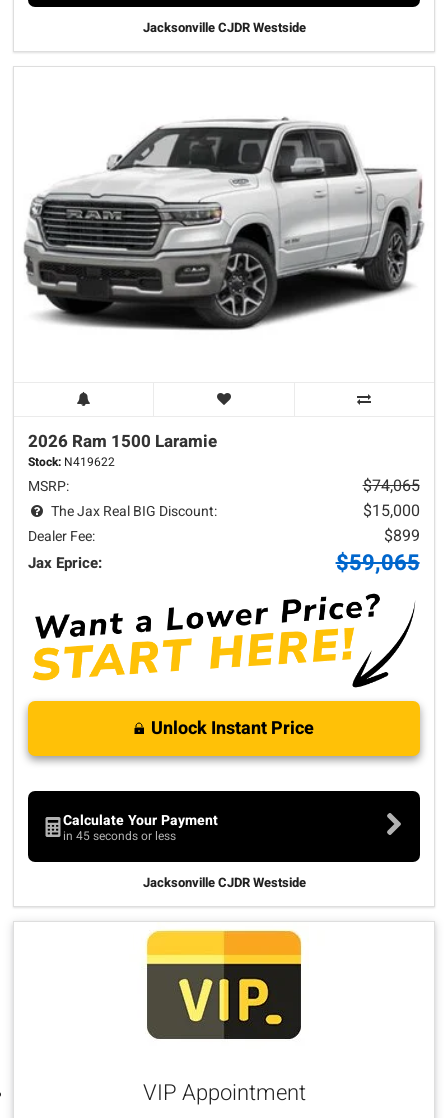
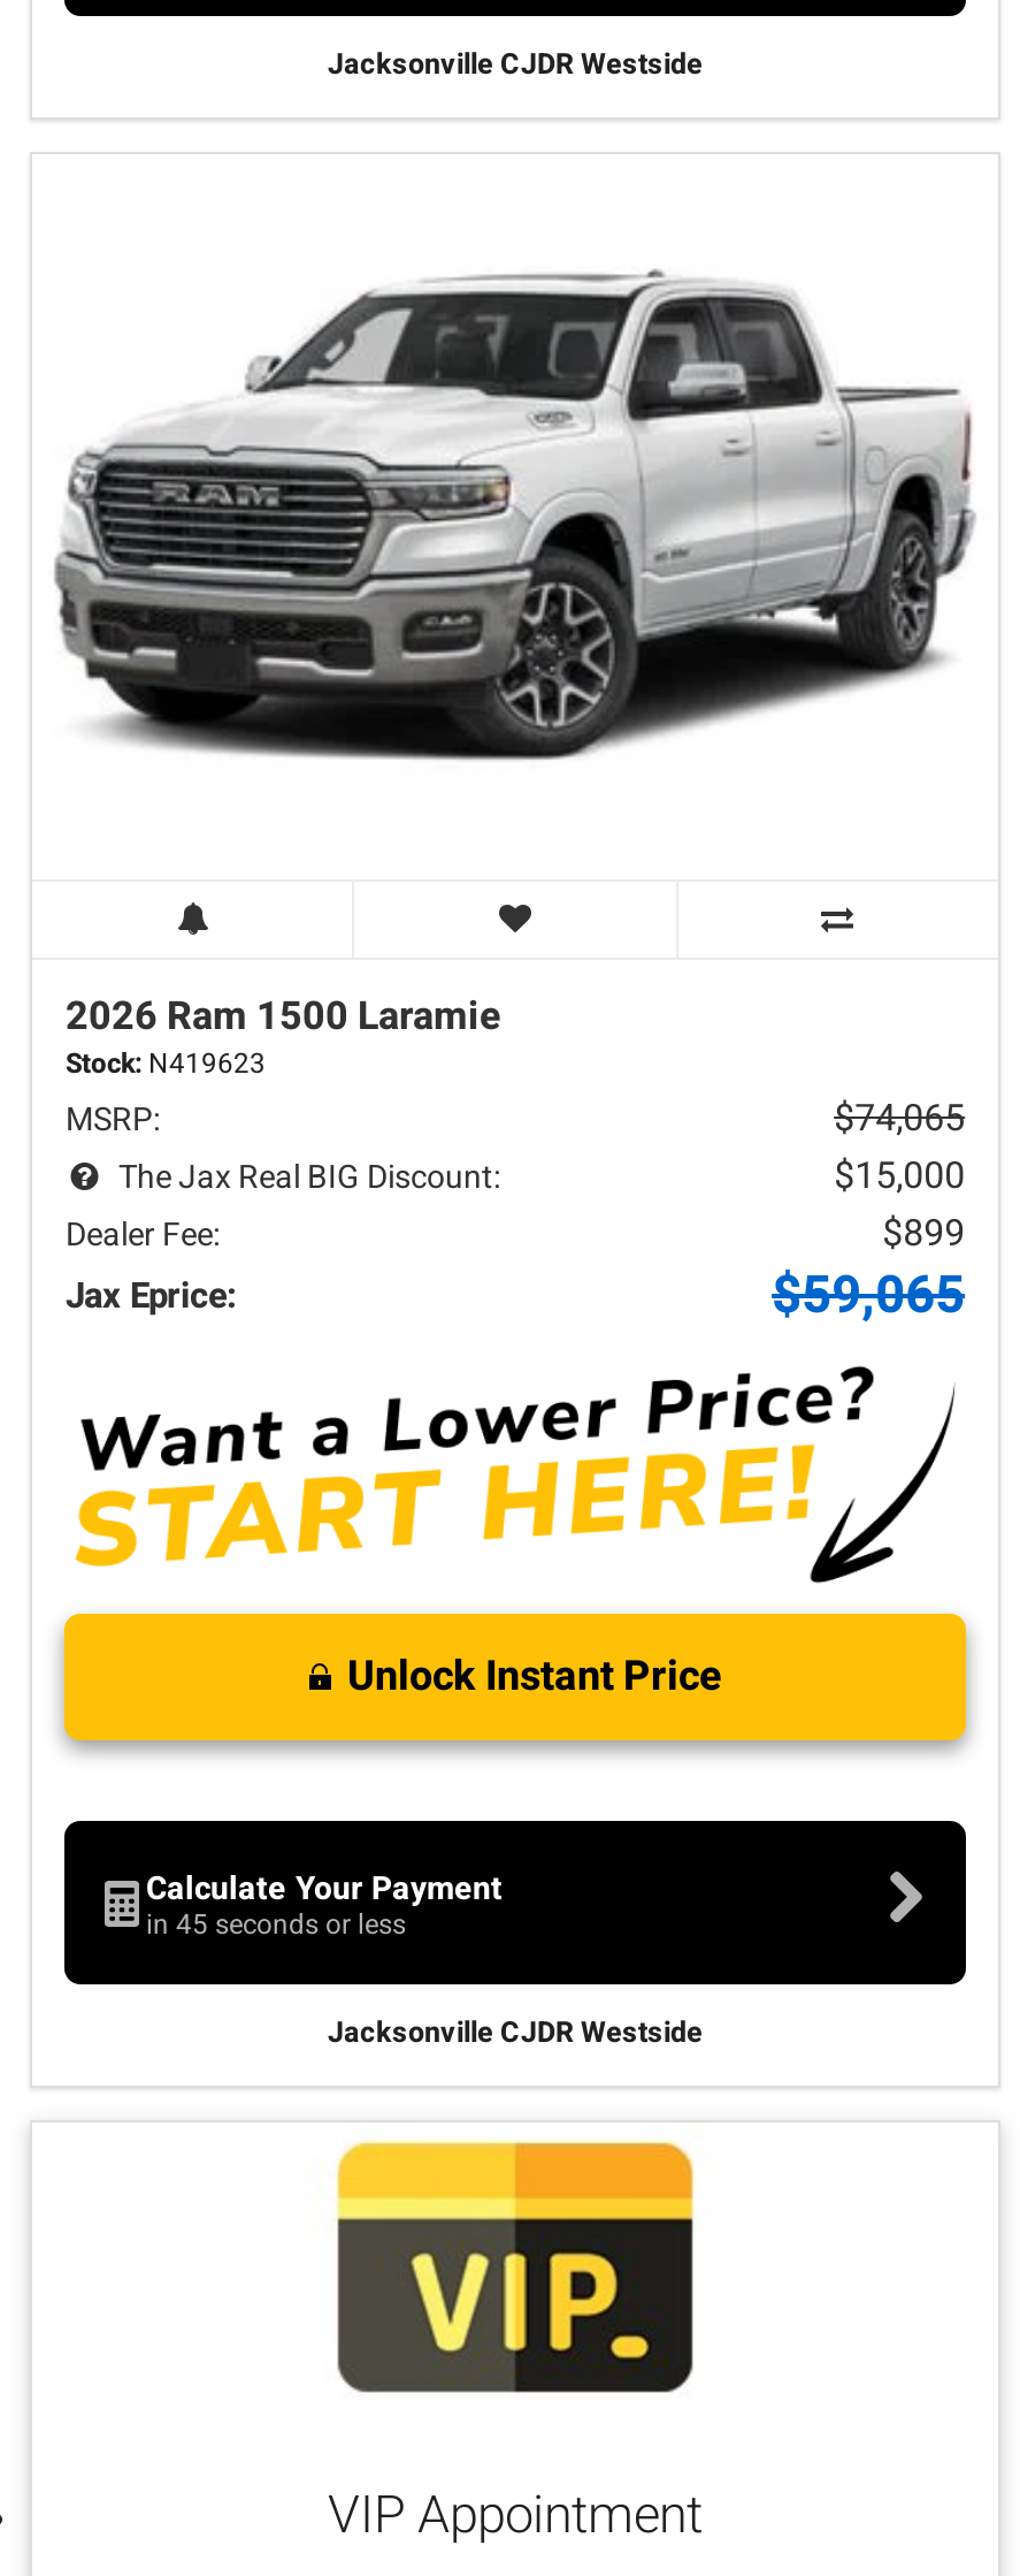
[28,454,115,471] Stock: N419622 -> [65,1044,265,1083] Stock: N419623

